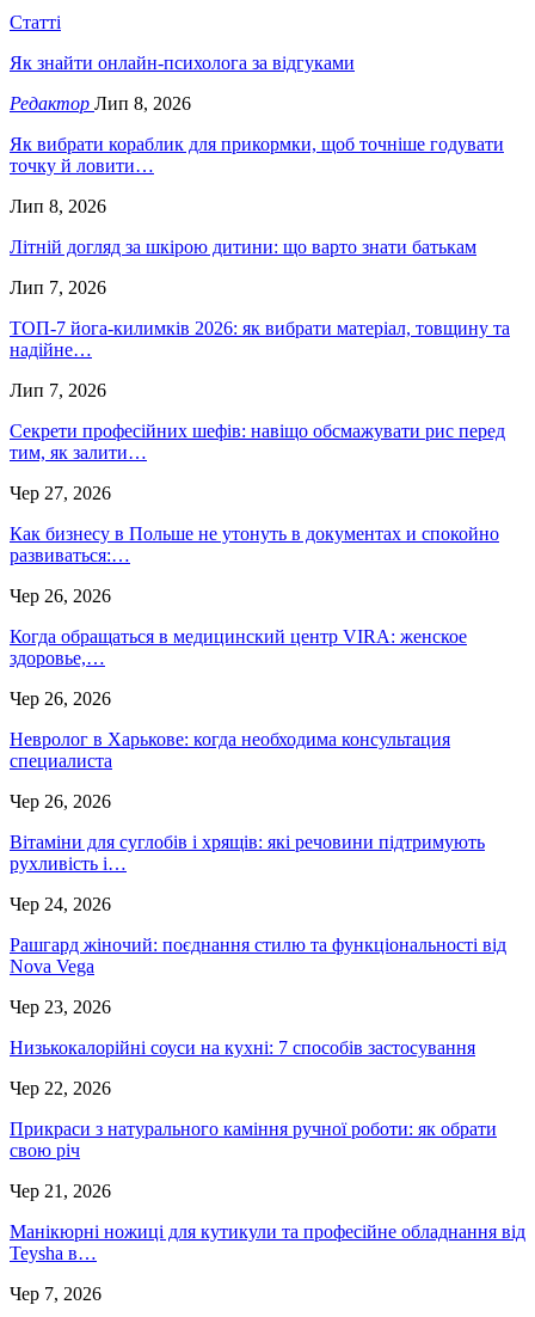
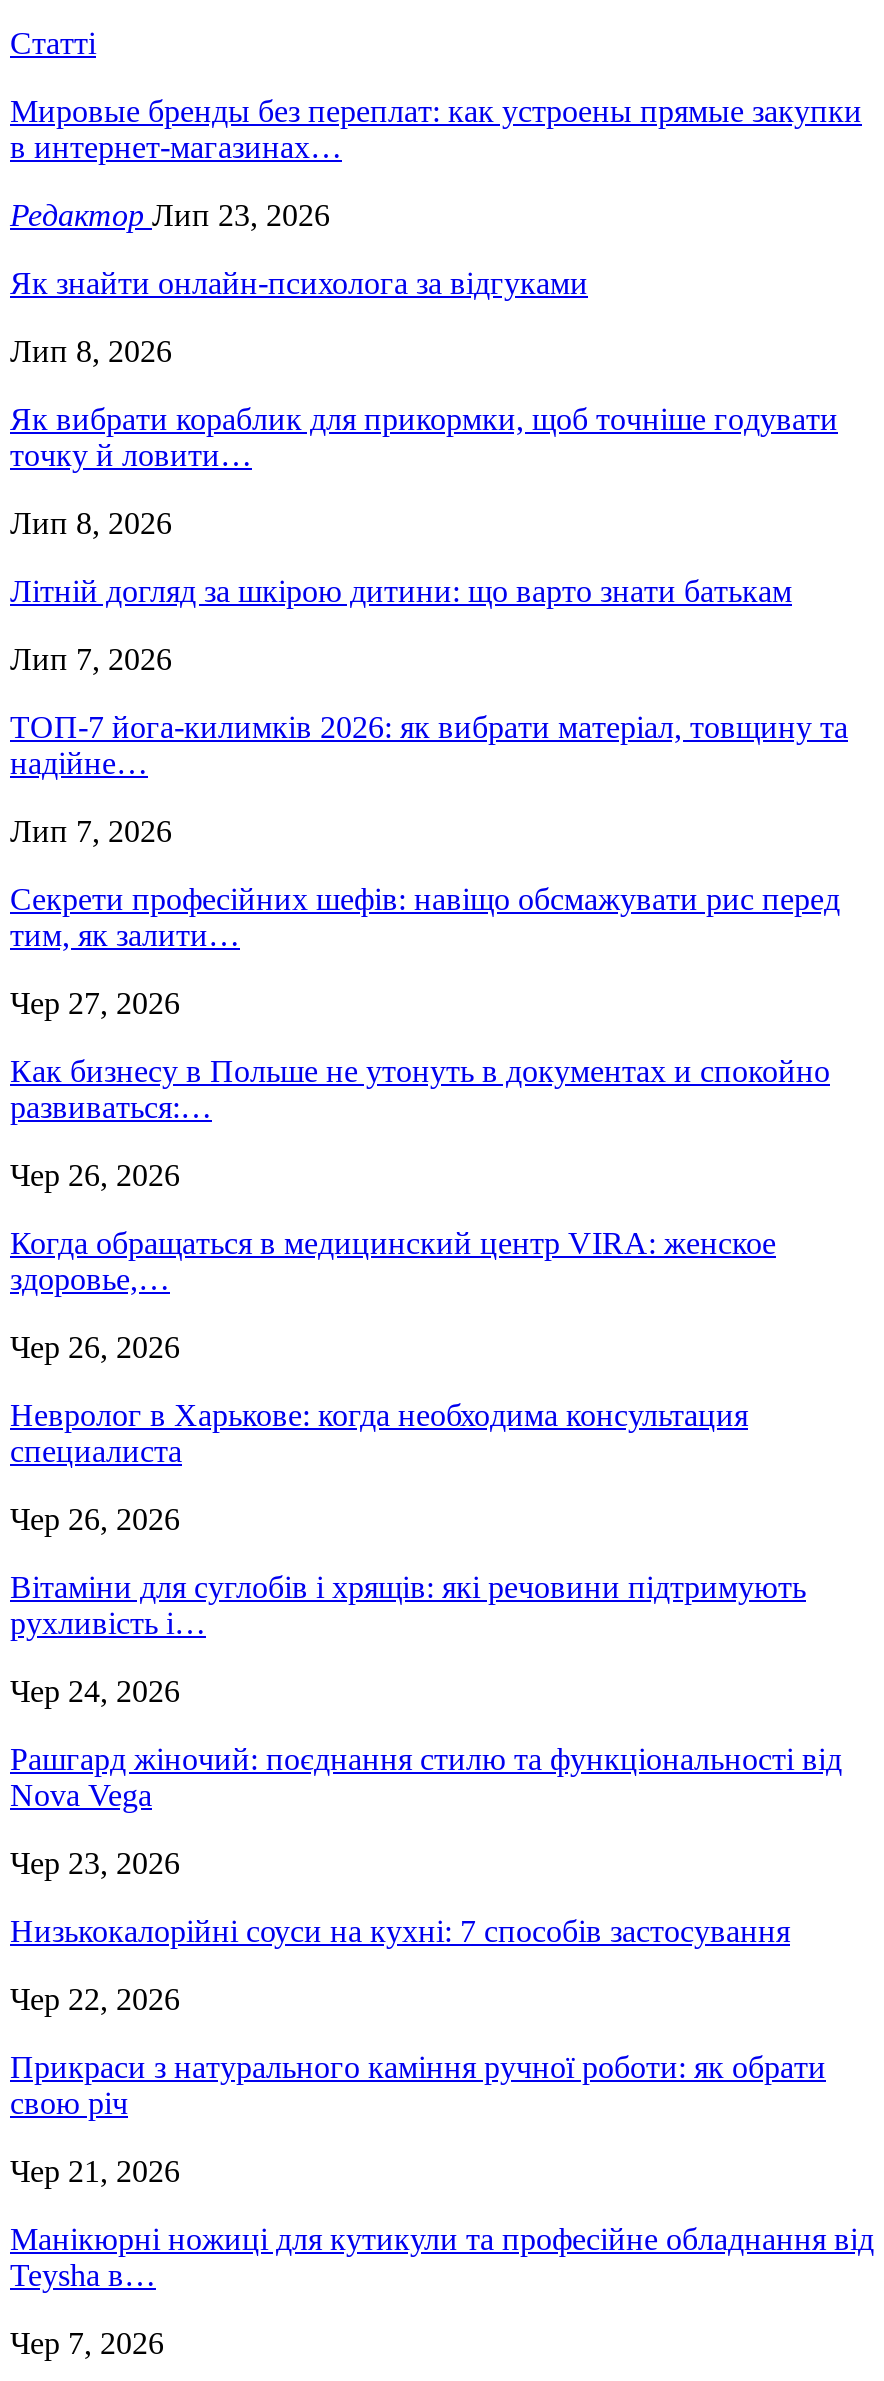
none -> [10,94,862,232] Мировые бренды без переплат: как устроены прямые закупки | в интернет-магазинах… | Редактор Лип 23, 2026
[10,93,191,113] Редактор Лип 8, 2026 -> [10,334,172,368] Лип 8, 2026

